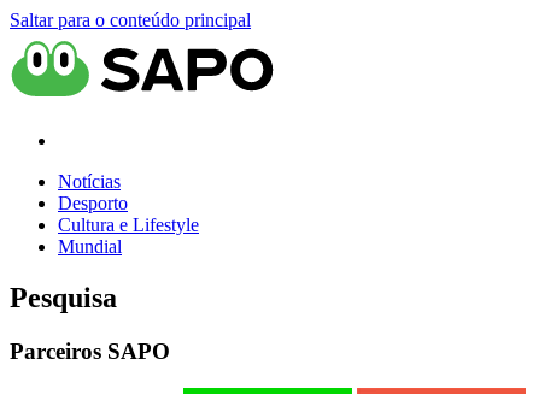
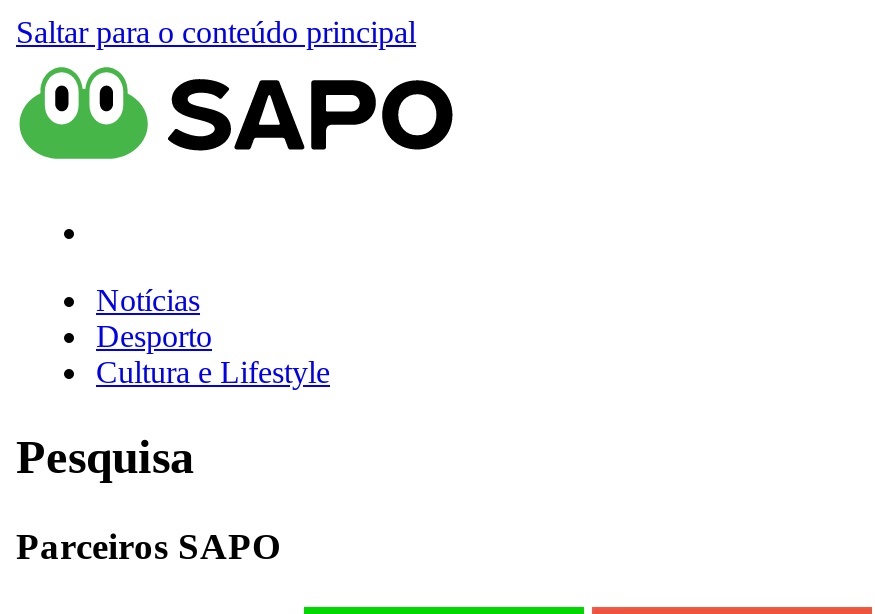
[58,236,122,257] Mundial -> none

